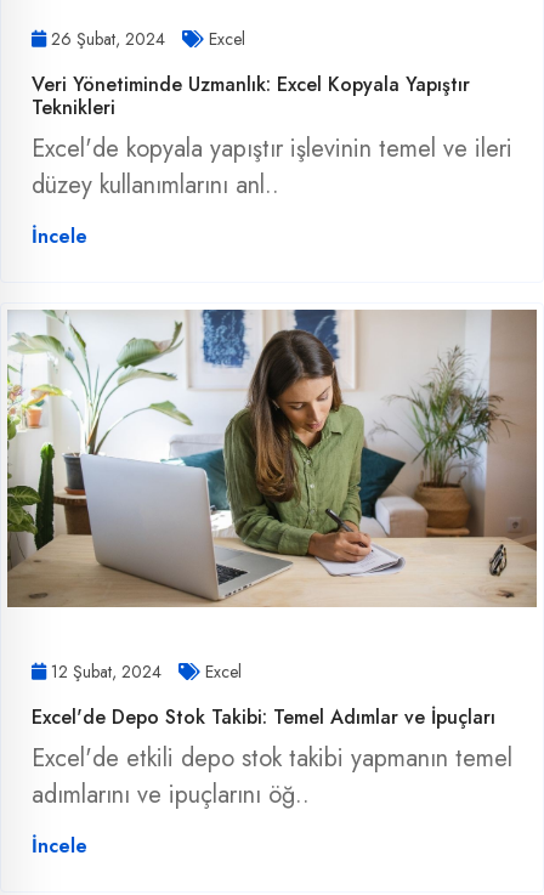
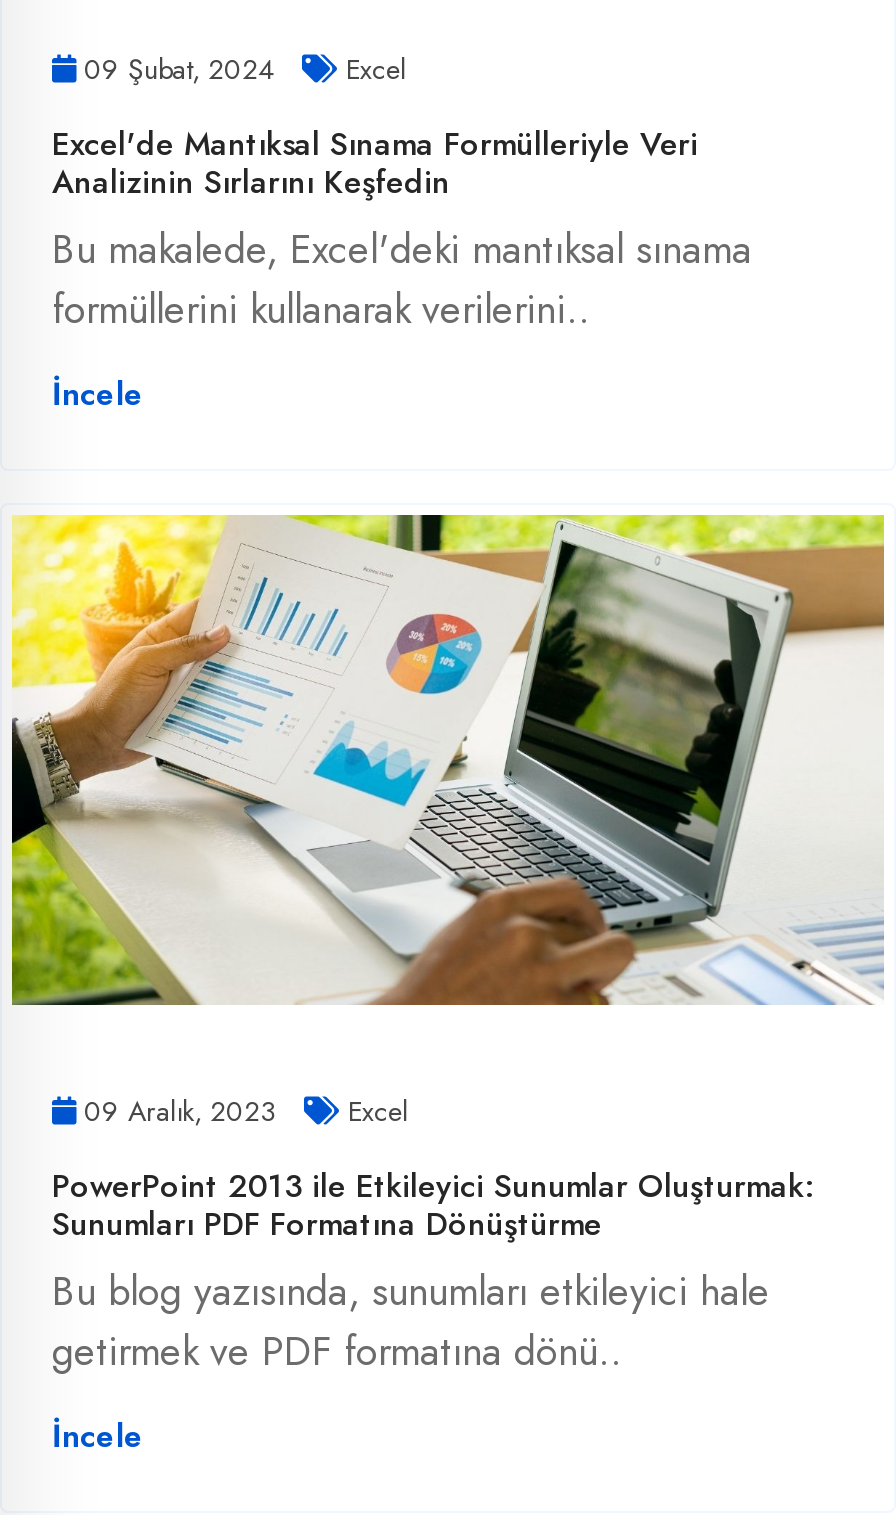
[46,26,245,50] 26 Şubat, 2024 Excel -> [76,49,406,89] 09 Şubat, 2024 Excel
[32,70,512,202] Veri Yönetiminde Uzmanlık: Excel Kopyala Yapıştır | Teknikleri | Excel'de kopyala yapıştır işlevinin temel ve ileri | düzey kullanımlarını anl.. -> [52,121,752,339] Excel'de Mantıksal Sınama Formülleriyle Veri | Analizinin Sırlarını Keşfedin | Bu makalede, Excel'deki mantıksal sınama | formüllerini kullanarak verilerini..
[6,308,538,608] [image] -> [10,512,886,1006] [image]
[46,659,242,683] 12 Şubat, 2024 Excel -> [76,1092,408,1132] 09 Aralık, 2023 Excel
[32,703,512,812] Excel'de Depo Stok Takibi: Temel Adımlar ve İpuçları | Excel'de etkili depo stok takibi yapmanın temel | adımlarını ve ipuçlarını öğ.. -> [52,1164,812,1382] PowerPoint 2013 ile Etkileyici Sunumlar Oluşturmak: | Sunumları PDF Formatına Dönüştürme | Bu blog yazısında, sunumları etkileyici hale | getirmek ve PDF formatına dönü..

